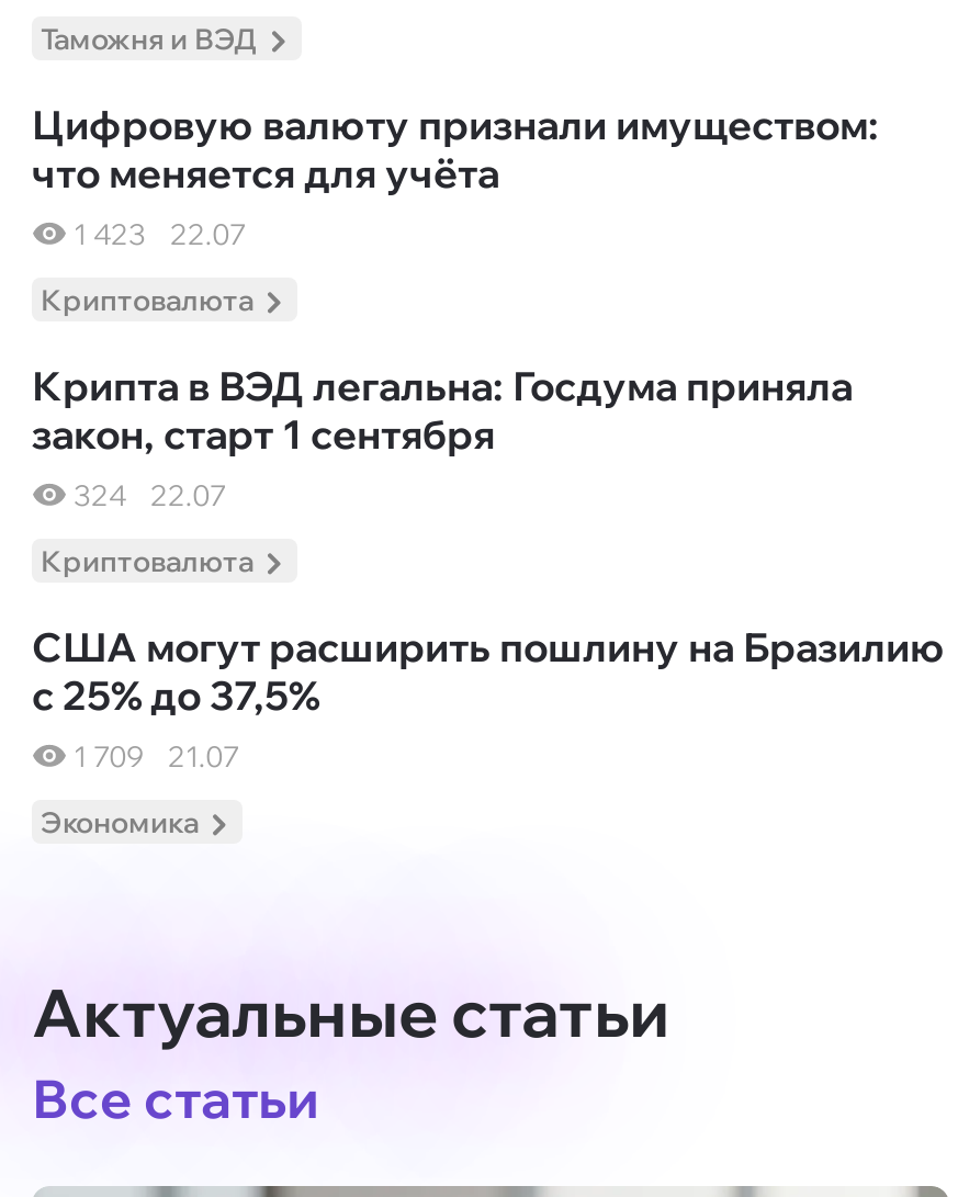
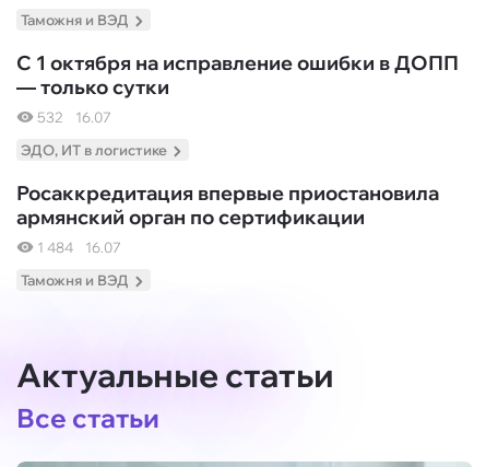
[32,100,945,839] Цифровую валюту признали имуществом: | что меняется для учёта | 1 423 | 22.07 | Криптовалюта | Крипта в ВЭД легальна: Госдума приняла | закон, старт 1 сентября | 324 | 22.07 | Криптовалюта | США могут расширить пошлину на Бразилию | с 25% до 37,5% | 1 709 | 21.07 | Экономика -> [16,50,459,289] С 1 октября на исправление ошибки в ДОПП | — только сутки | 532 | 16.07 | ЭДО, ИТ в логистике | Росаккредитация впервые приостановила | армянский орган по сертификации | 1 484 | 16.07 | Таможня и ВЭД

